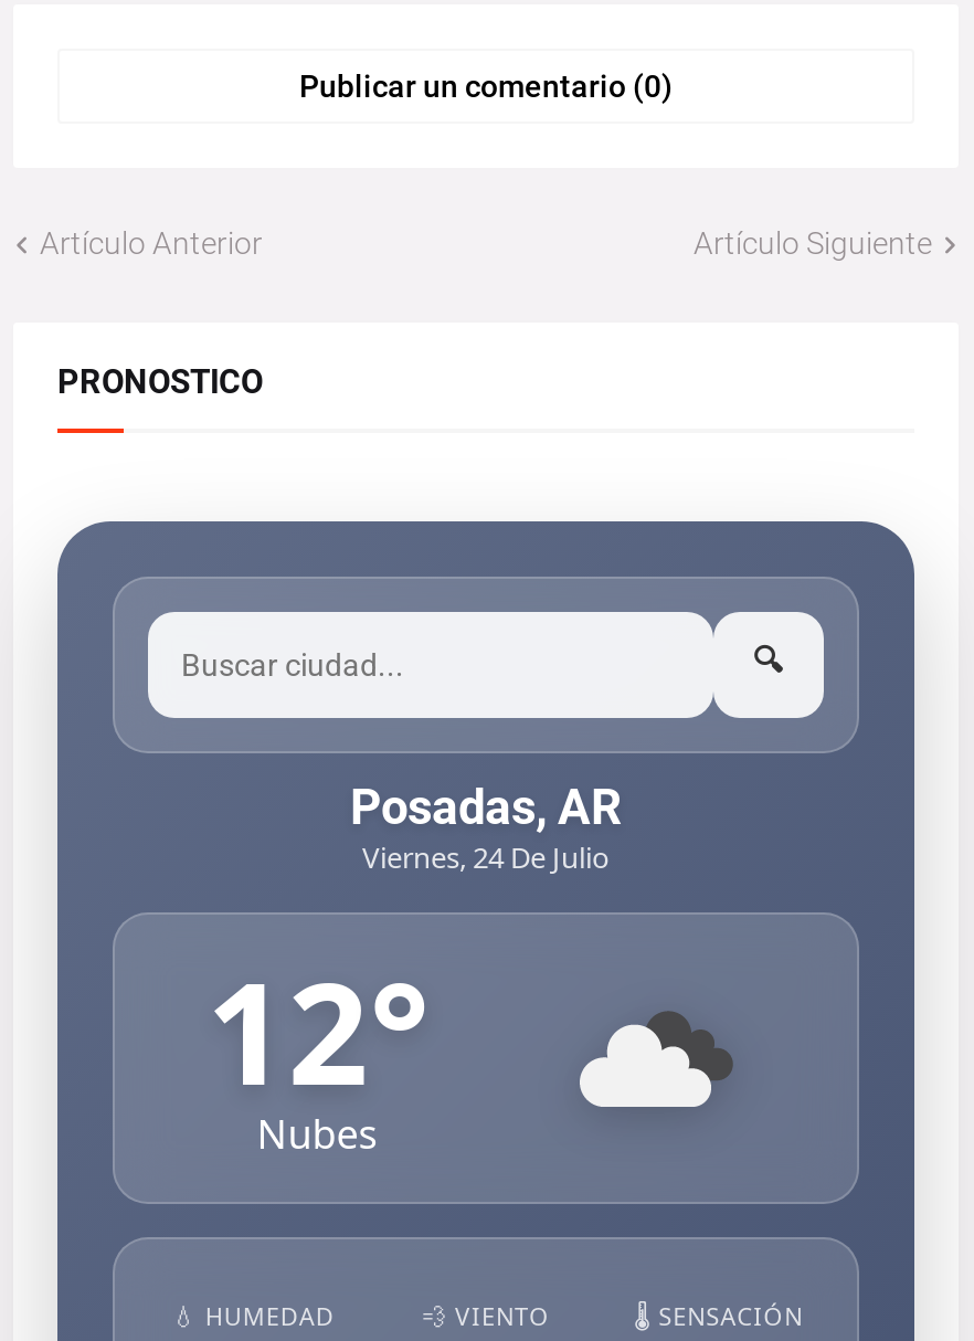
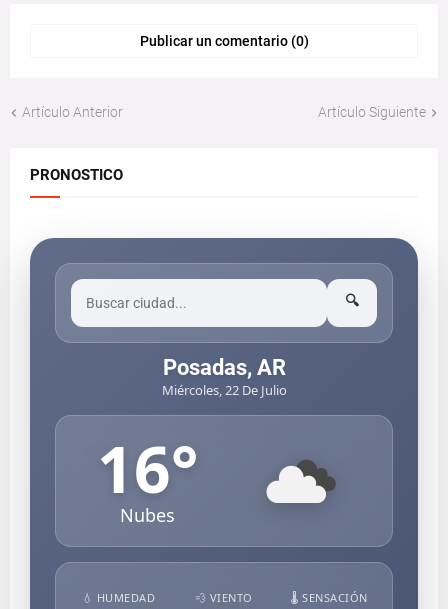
[362,838,610,878] Viernes, 24 De Julio -> [161,381,286,399] Miércoles, 22 De Julio
[206,935,429,1127] 12° -> [97,425,198,512] 16°

